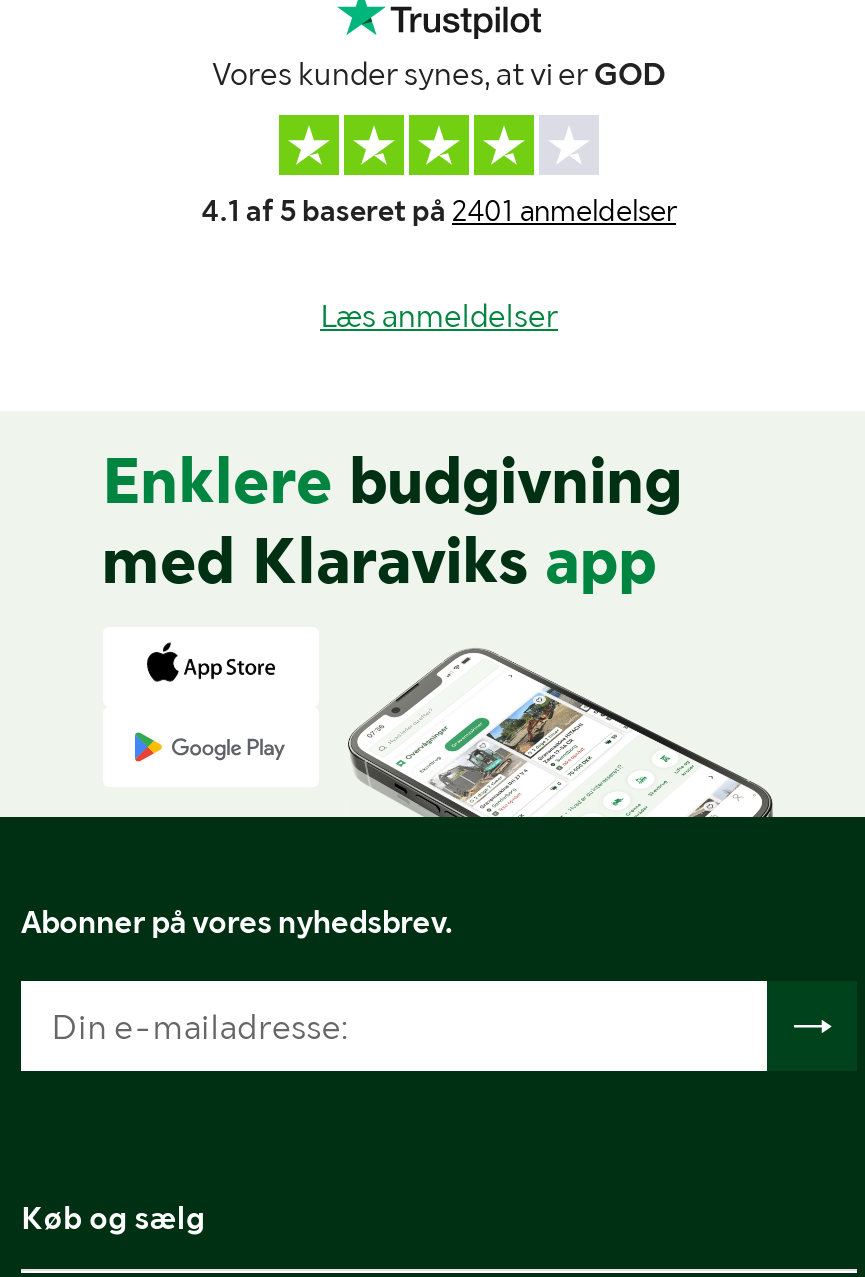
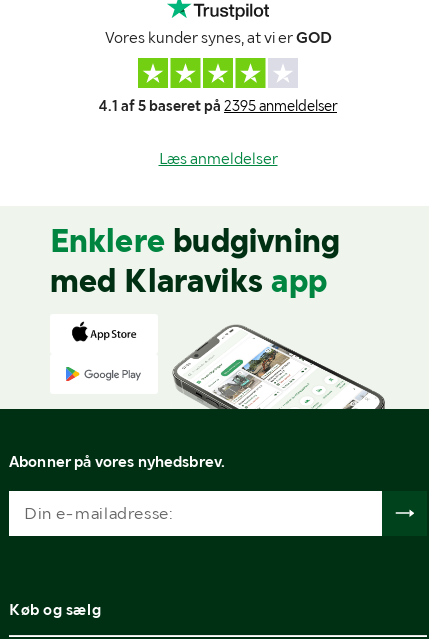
[202,193,676,229] 4.1 af 5 baseret på 2401 anmeldelser -> [99,97,337,115] 4.1 af 5 baseret på 2395 anmeldelser

